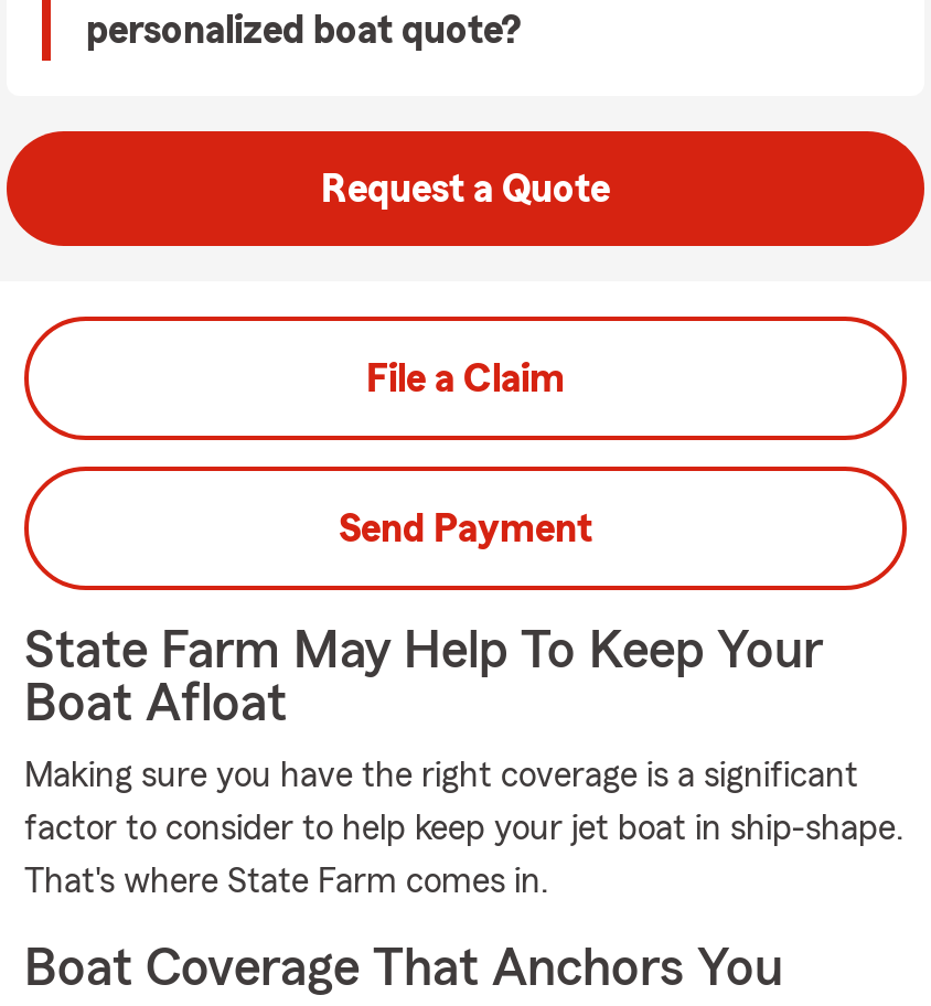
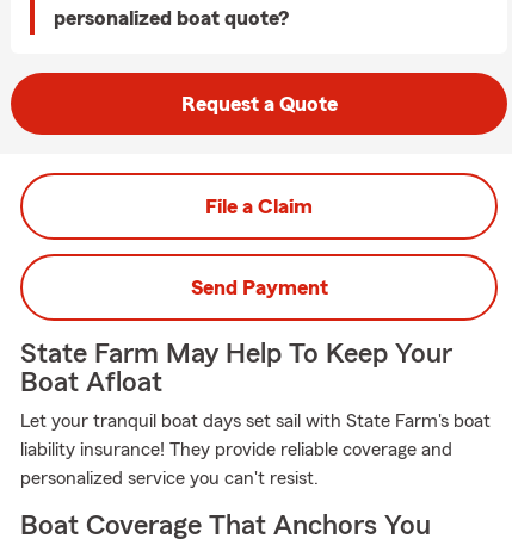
[24,758,858,793] Making sure you have the right coverage is a significant -> [20,411,491,431] Let your tranquil boat days set sail with State Farm's boat
[24,811,905,846] factor to consider to help keep your jet boat in ship-shape. -> [20,440,452,459] liability insurance! They provide reliable coverage and
[24,864,549,899] That's where State Farm comes in. -> [20,469,319,488] personalized service you can't resist.

